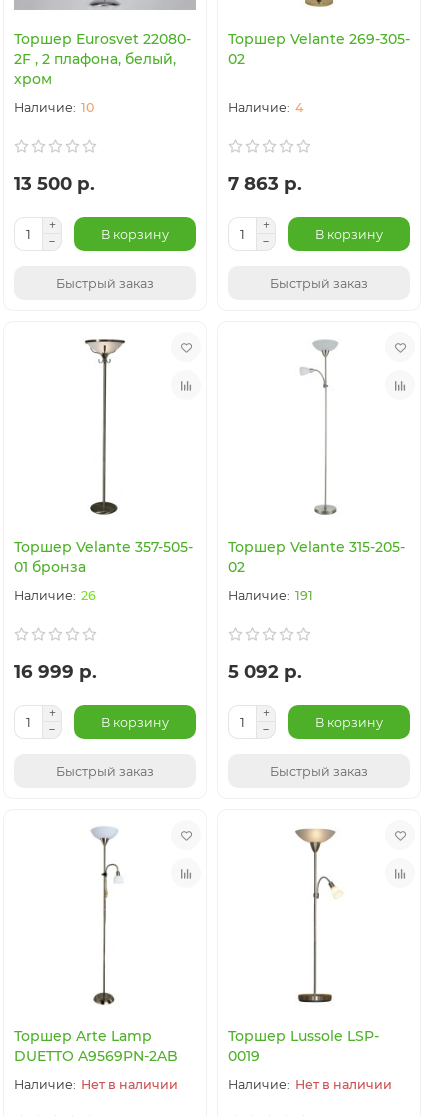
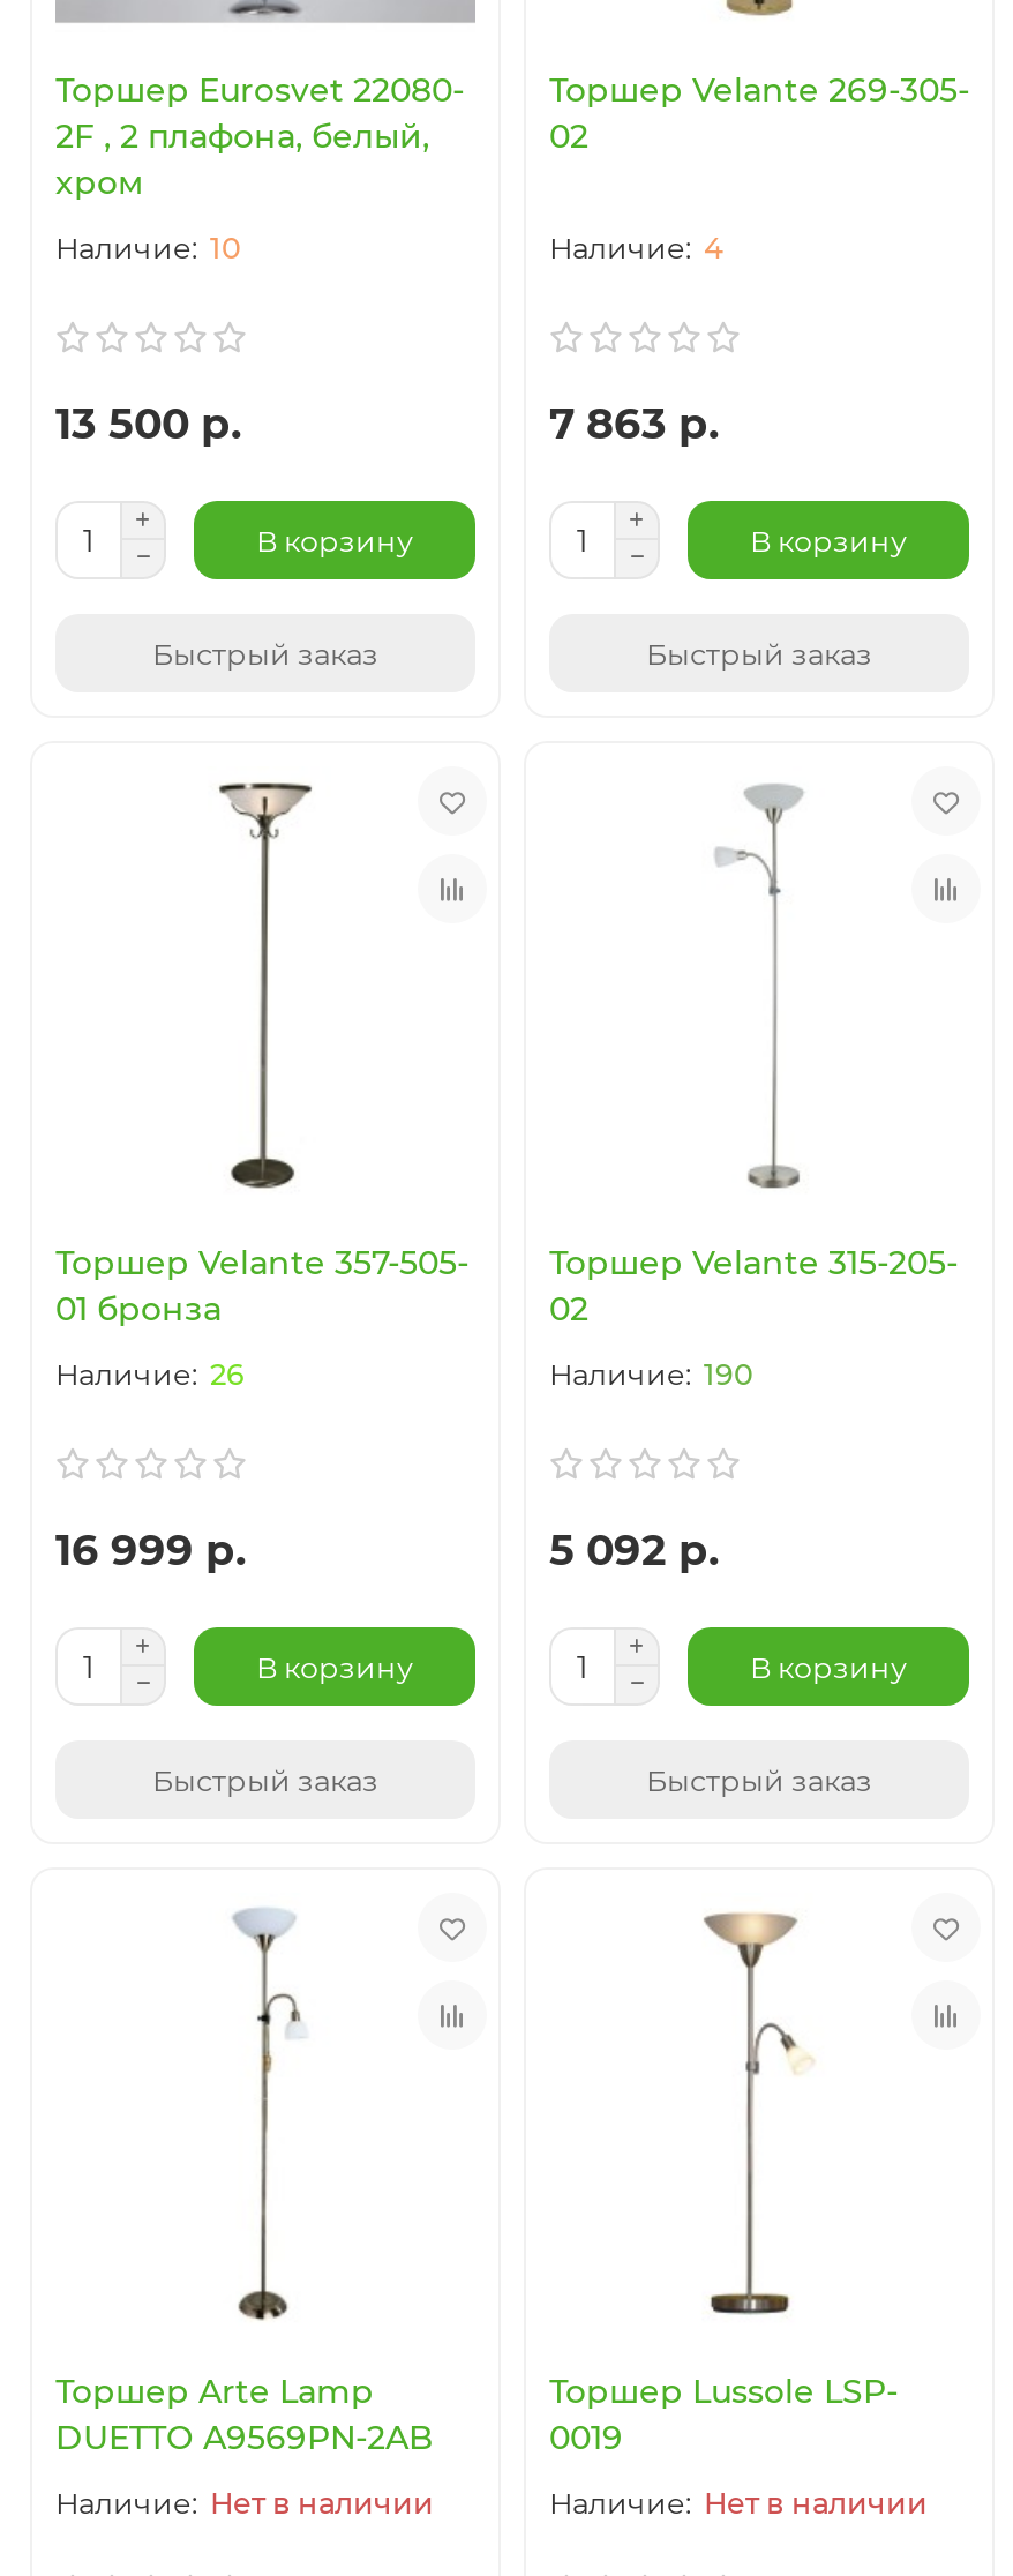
[295,588,313,603] 191 -> [704,1358,752,1393] 190

